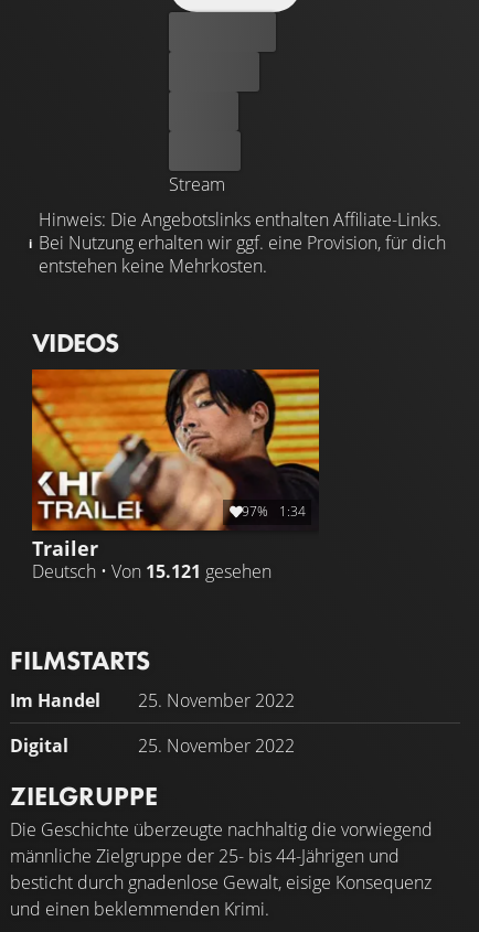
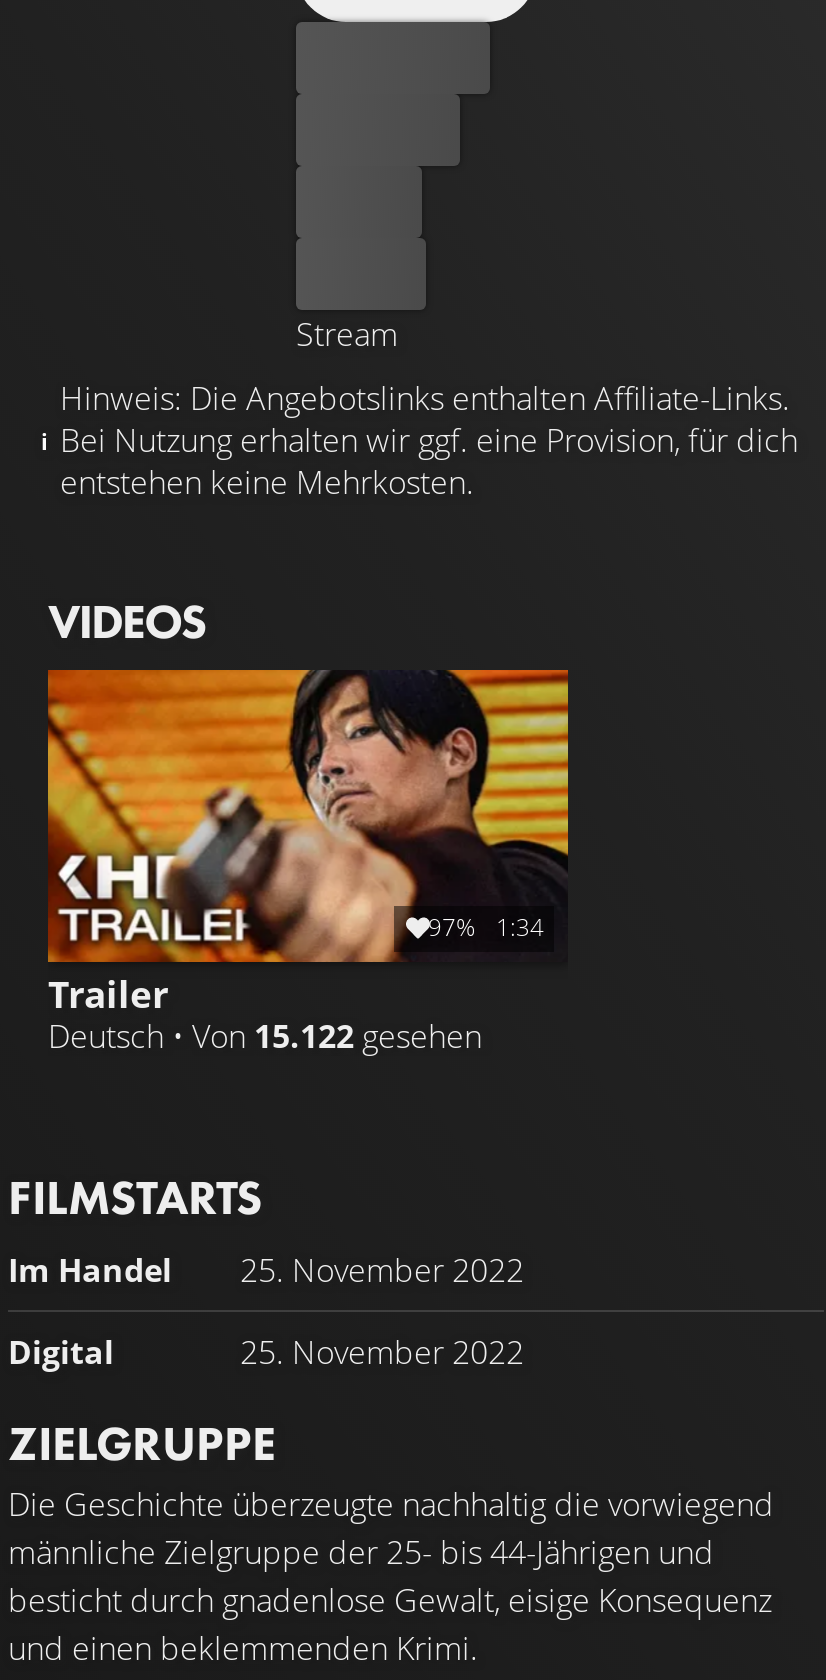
[32,559,272,583] Deutsch • Von 15.121 gesehen -> [48,1014,482,1058] Deutsch • Von 15.122 gesehen

